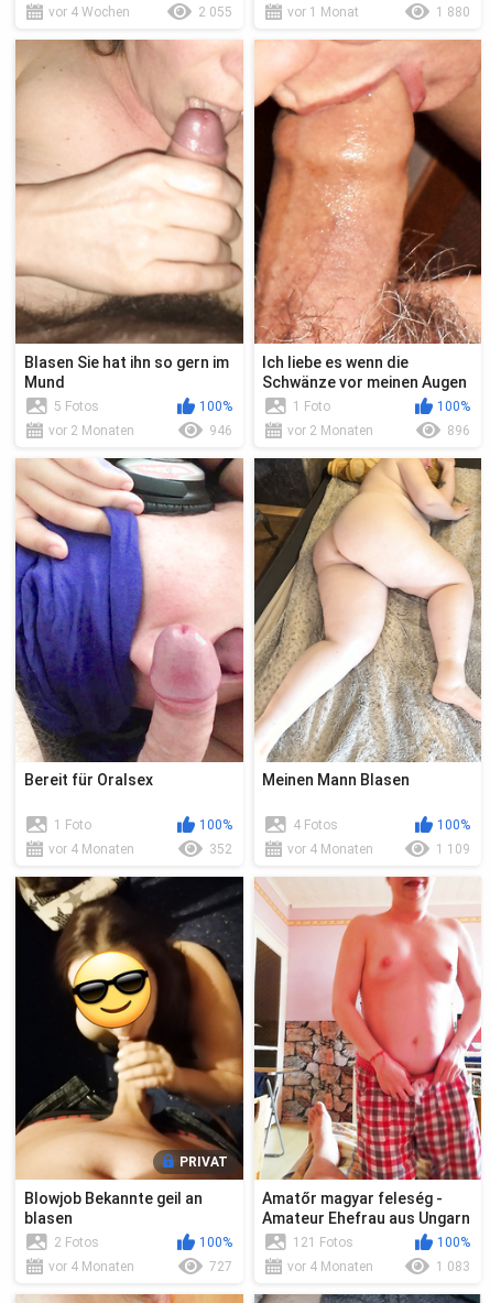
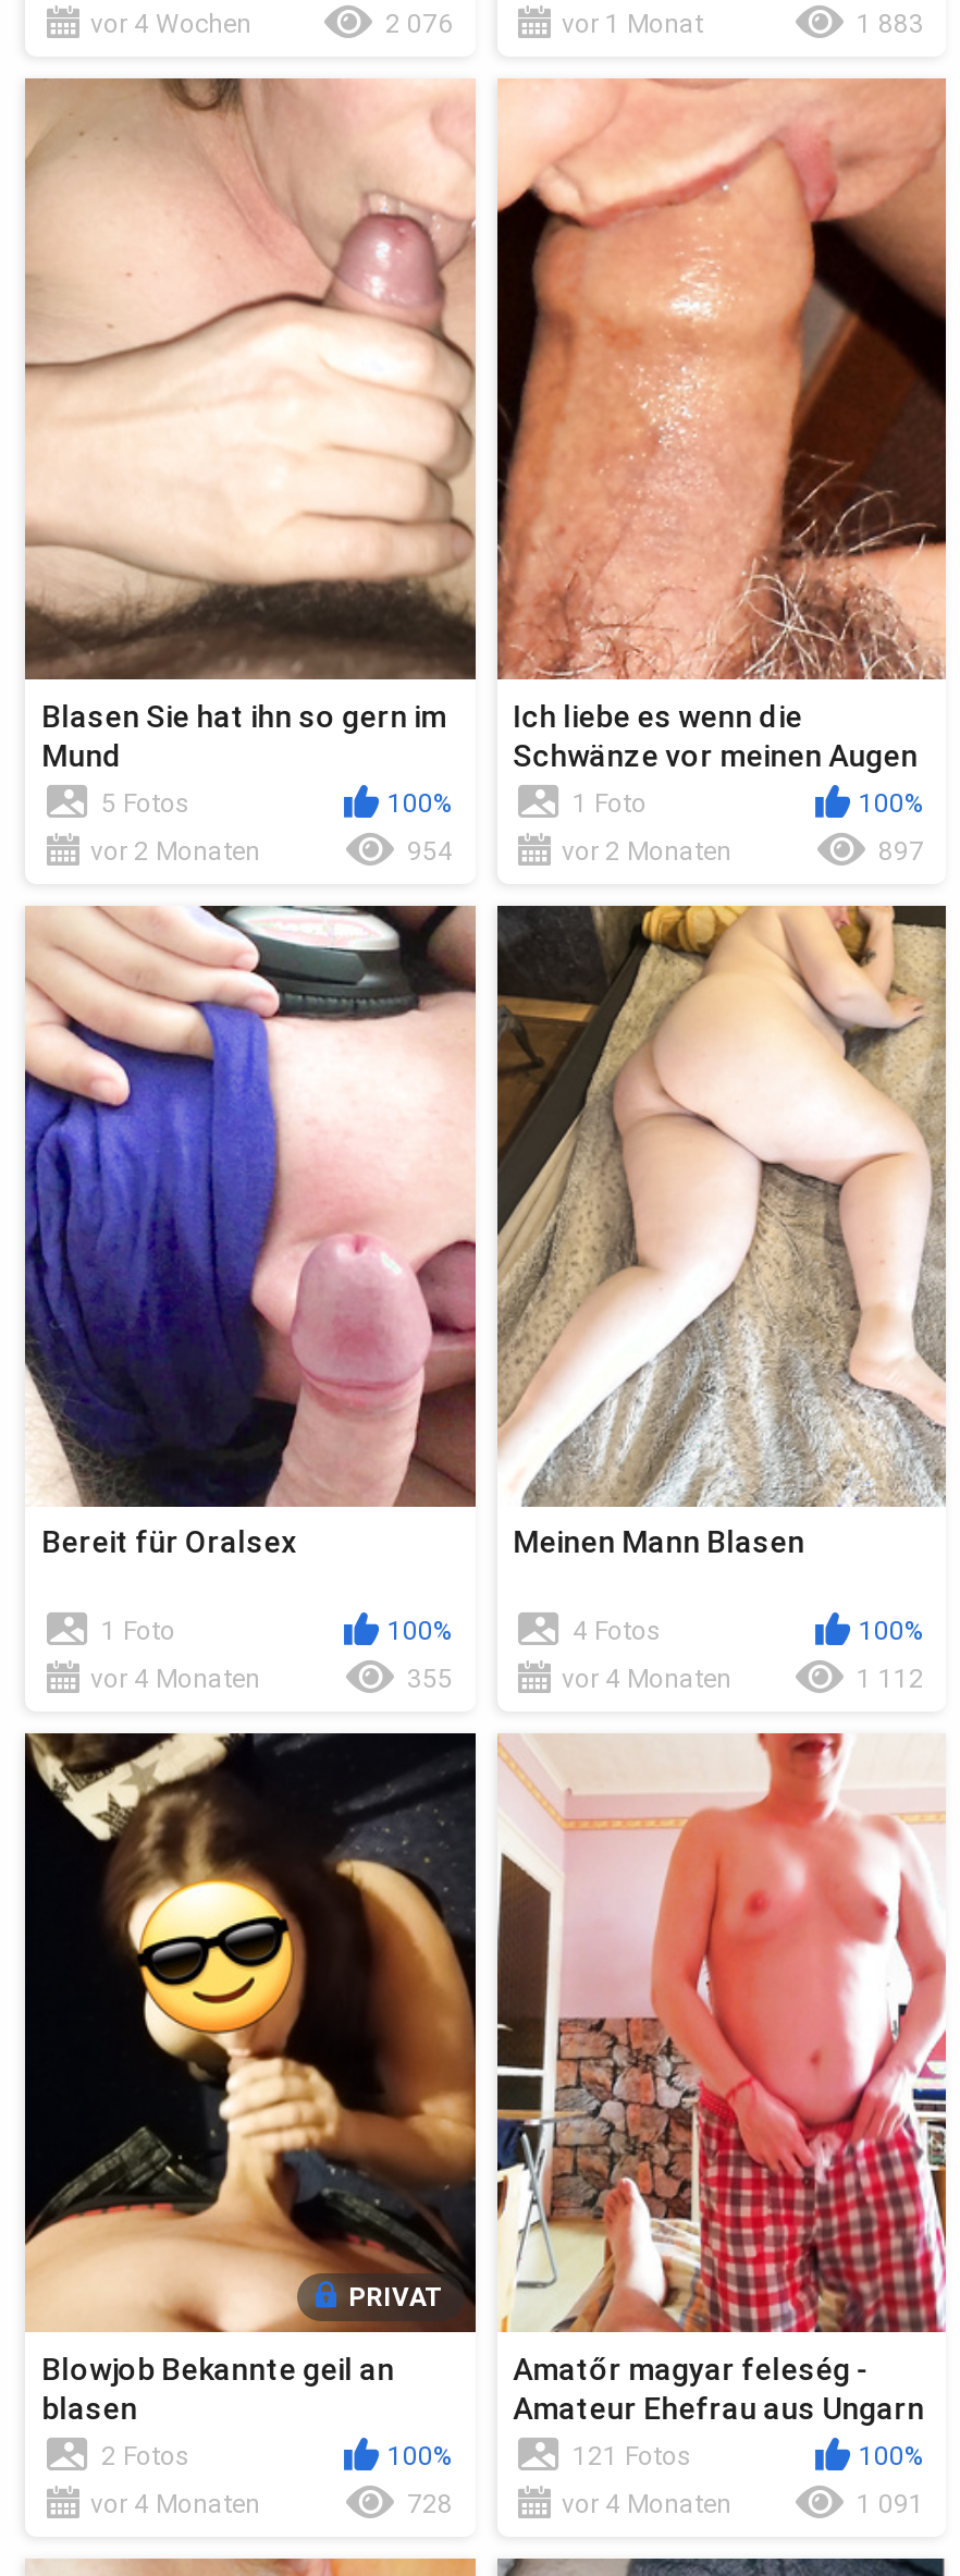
[198,5,232,20] 2 055 -> [385,10,453,40] 2 076
[436,5,470,20] 1 880 -> [857,10,924,40] 1 883
[209,423,232,438] 946 -> [407,836,453,867] 954
[447,423,470,438] 896 -> [878,836,924,867] 897
[209,841,232,856] 352 -> [407,1663,453,1693] 355
[436,841,470,856] 1 109 -> [857,1663,924,1693] 1 112
[209,1259,232,1274] 727 -> [407,2489,453,2520] 728
[436,1259,470,1274] 1 083 -> [857,2489,924,2520] 1 091

